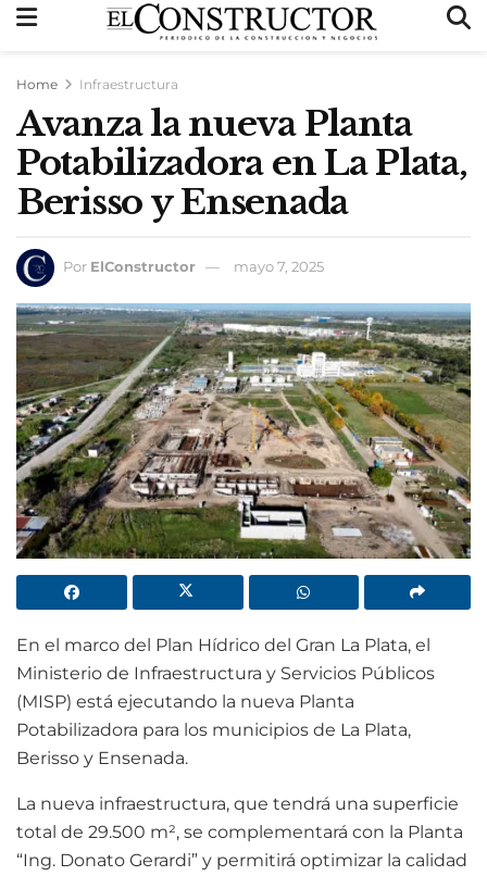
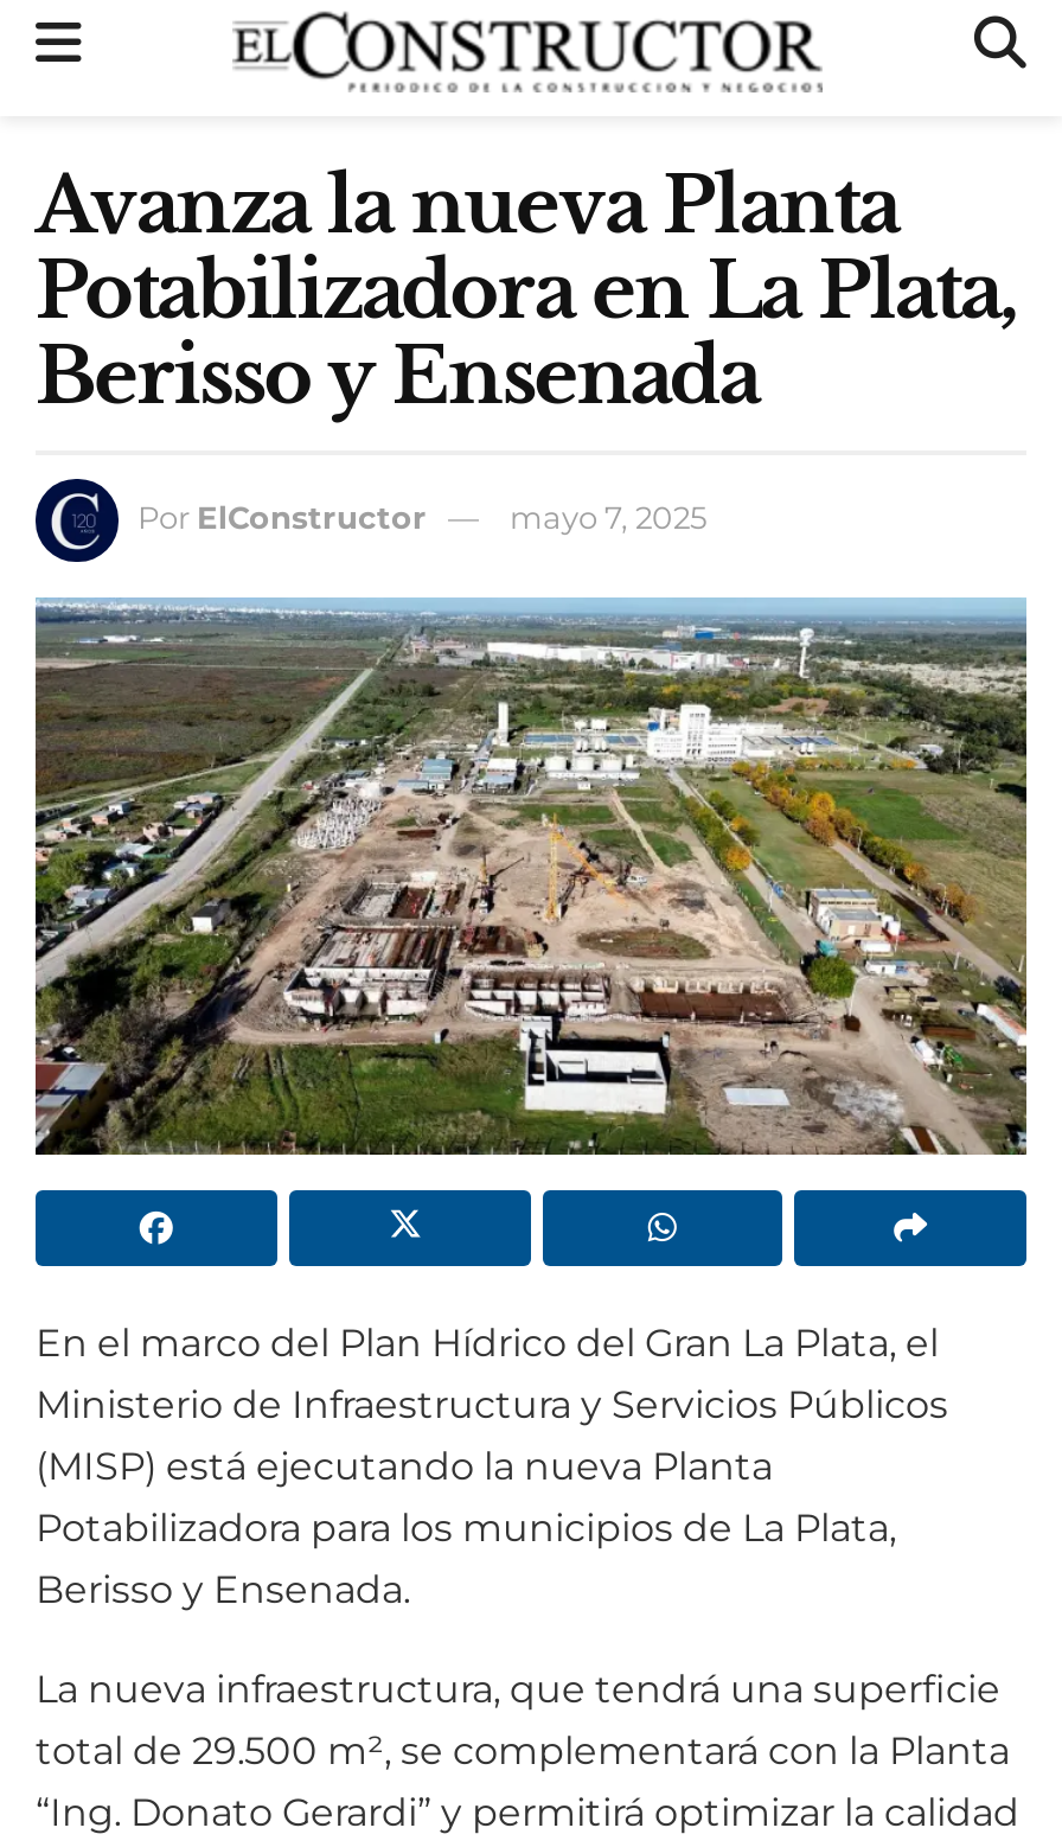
[16,76,178,92] Home | Infraestructura -> none

